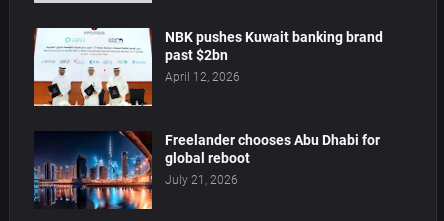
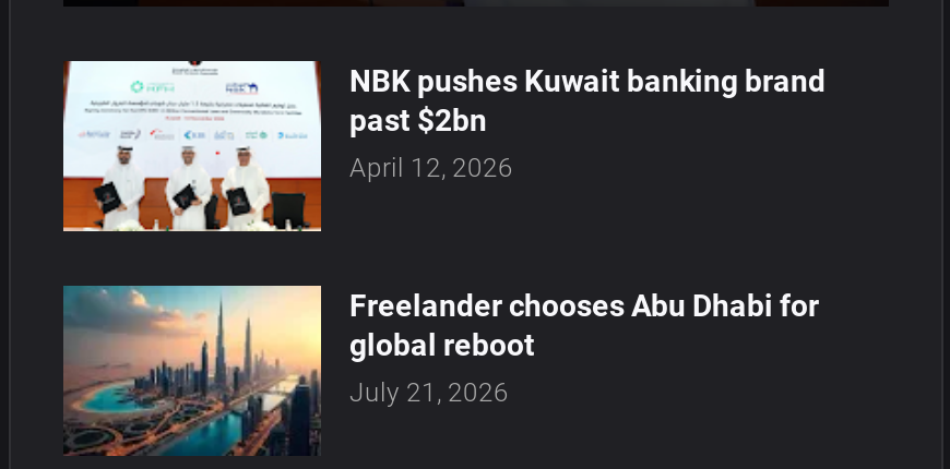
[33,131,153,210] [image] -> [63,284,323,458] [image]

